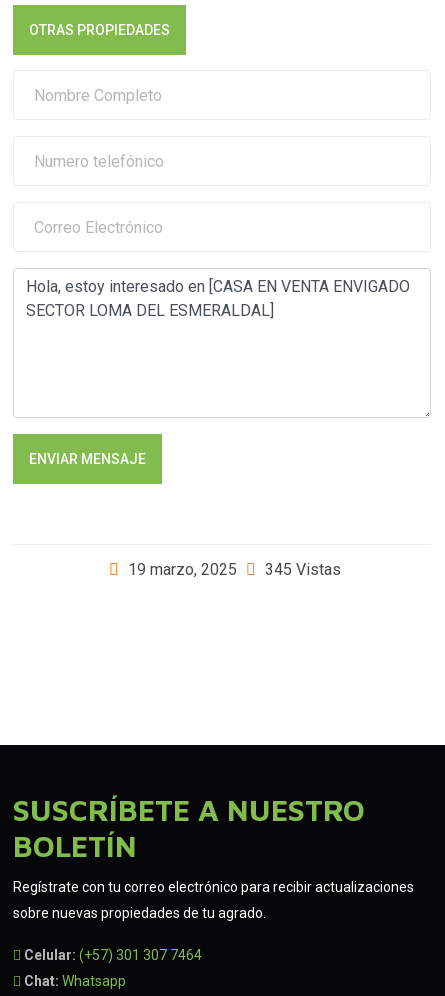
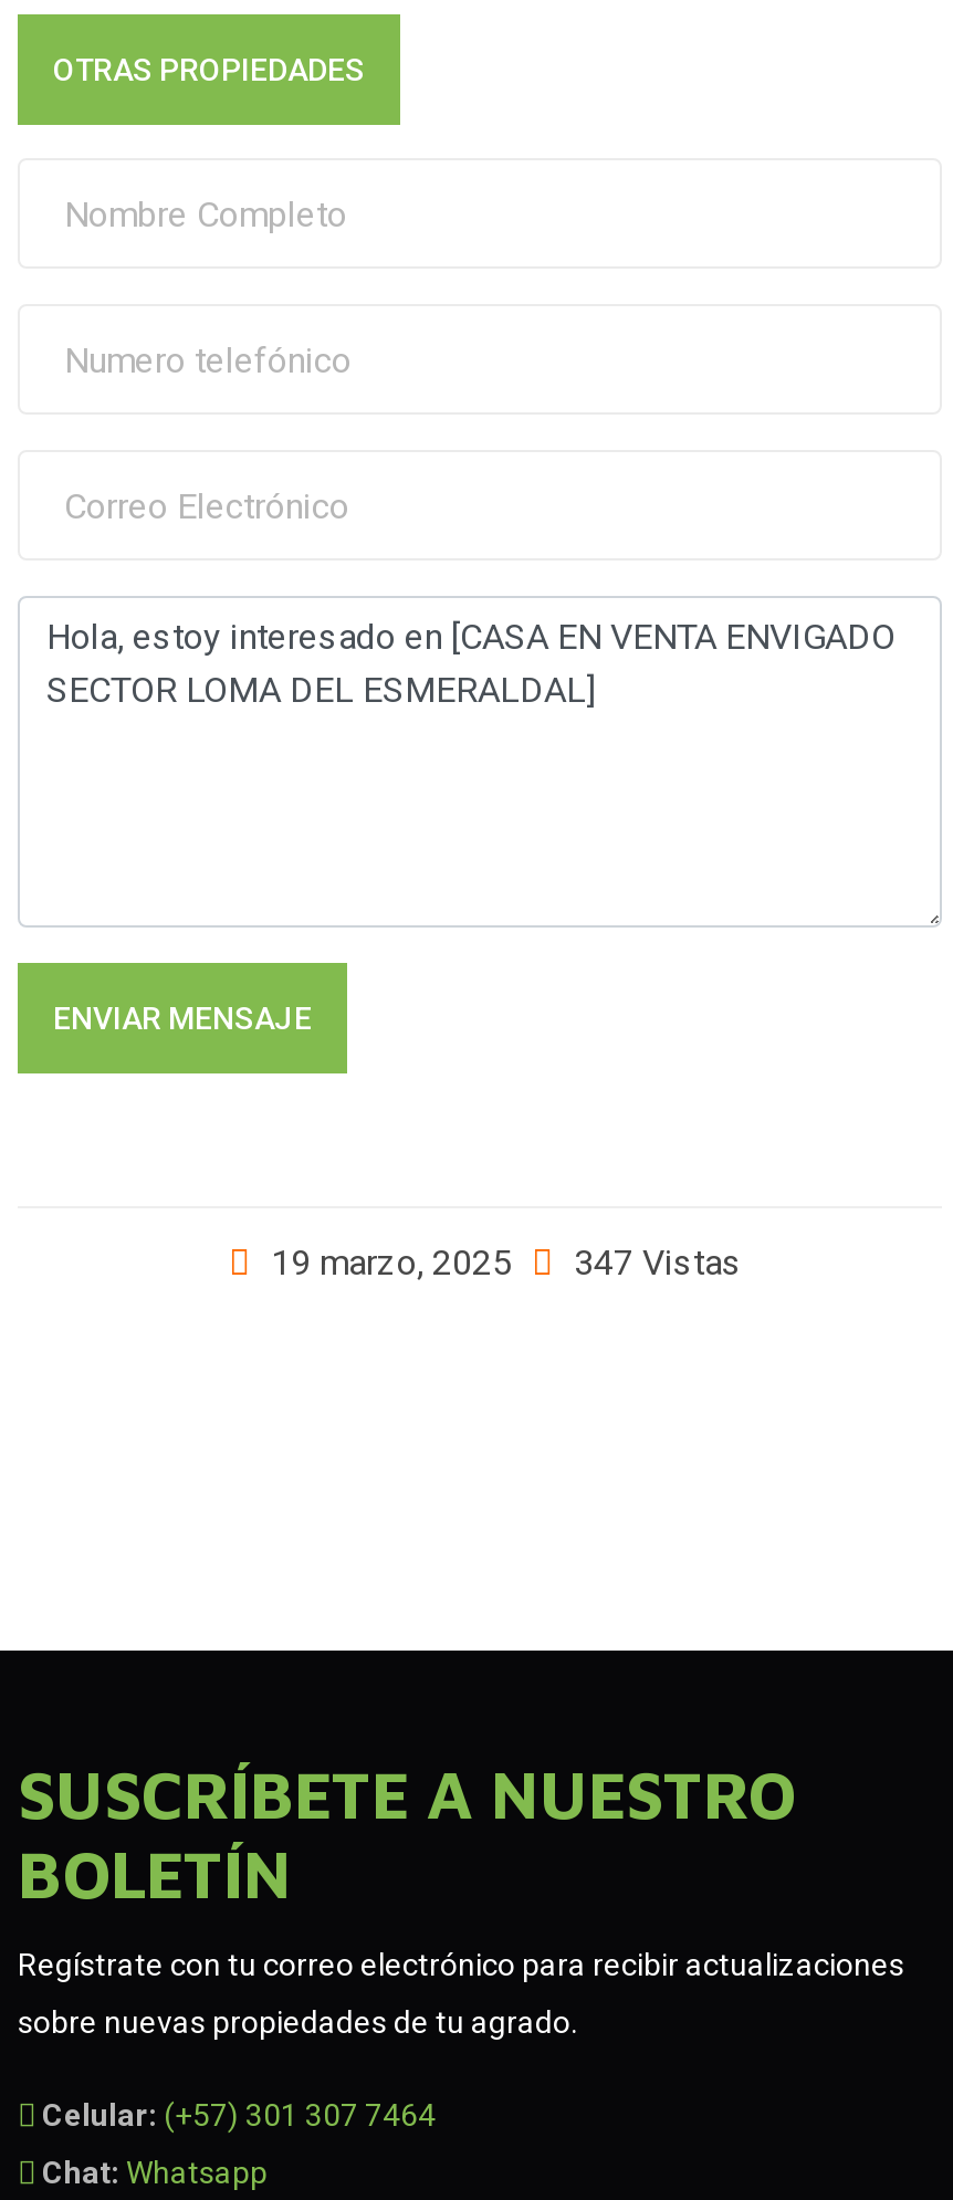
[123,560,340,579] 19 marzo, 2025 345 Vistas -> [262,1242,742,1284] 19 marzo, 2025 347 Vistas

